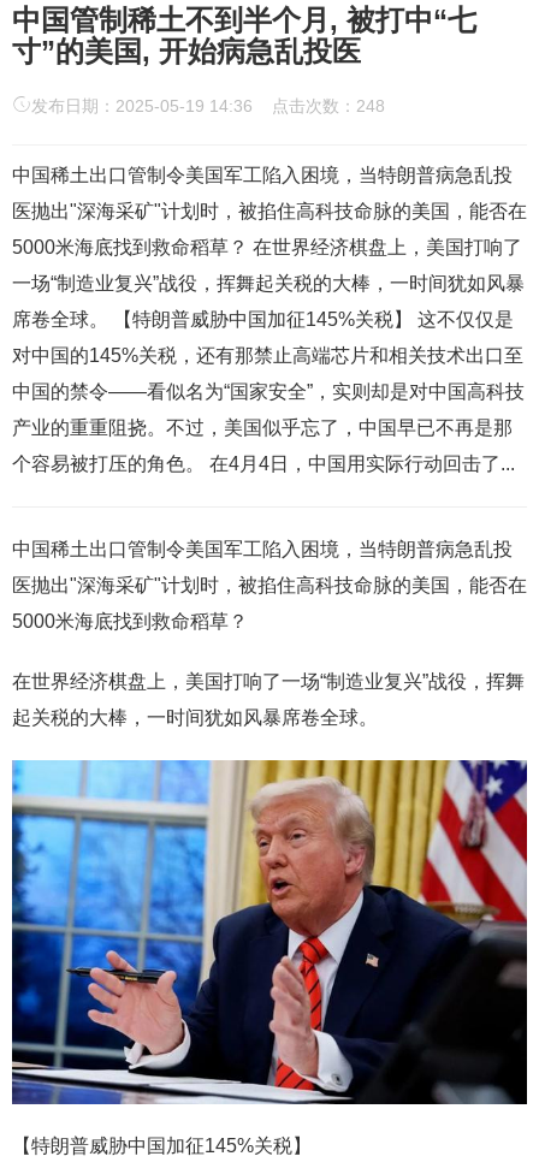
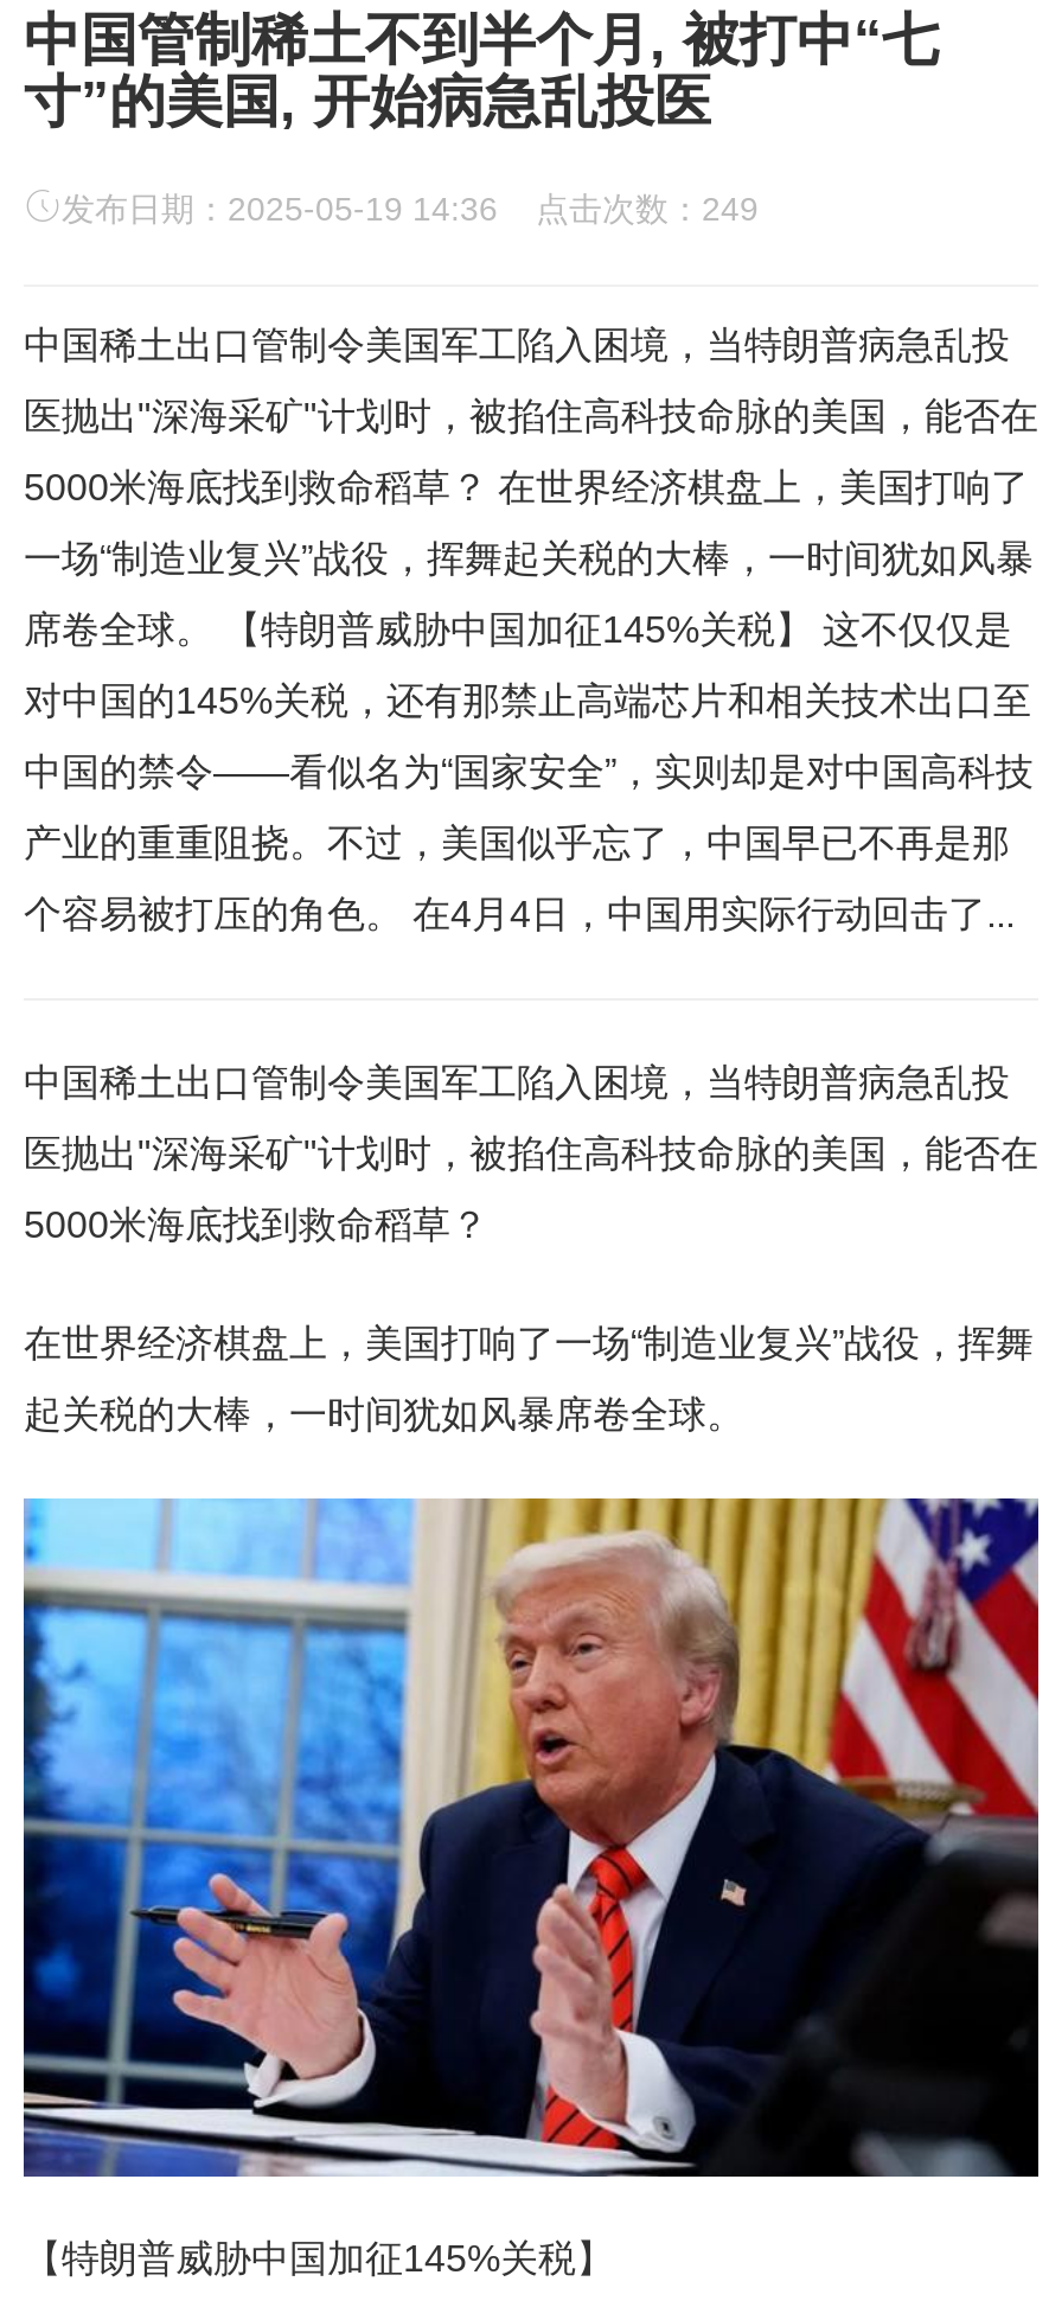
[31,96,385,115] 发布日期：2025-05-19 14:36 点击次数：248 -> [62,190,759,228] 发布日期：2025-05-19 14:36 点击次数：249

